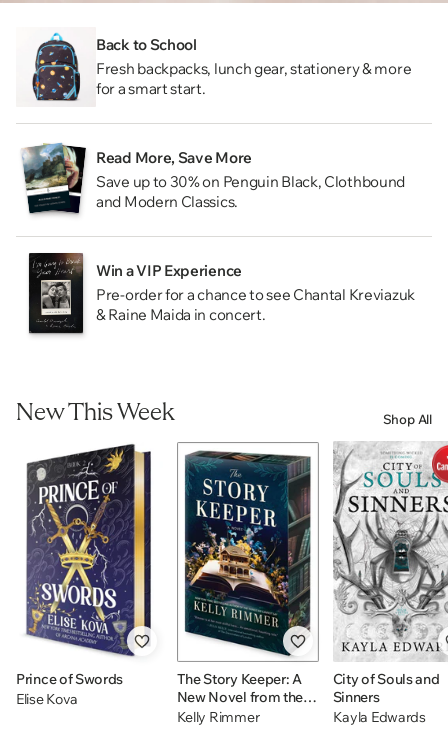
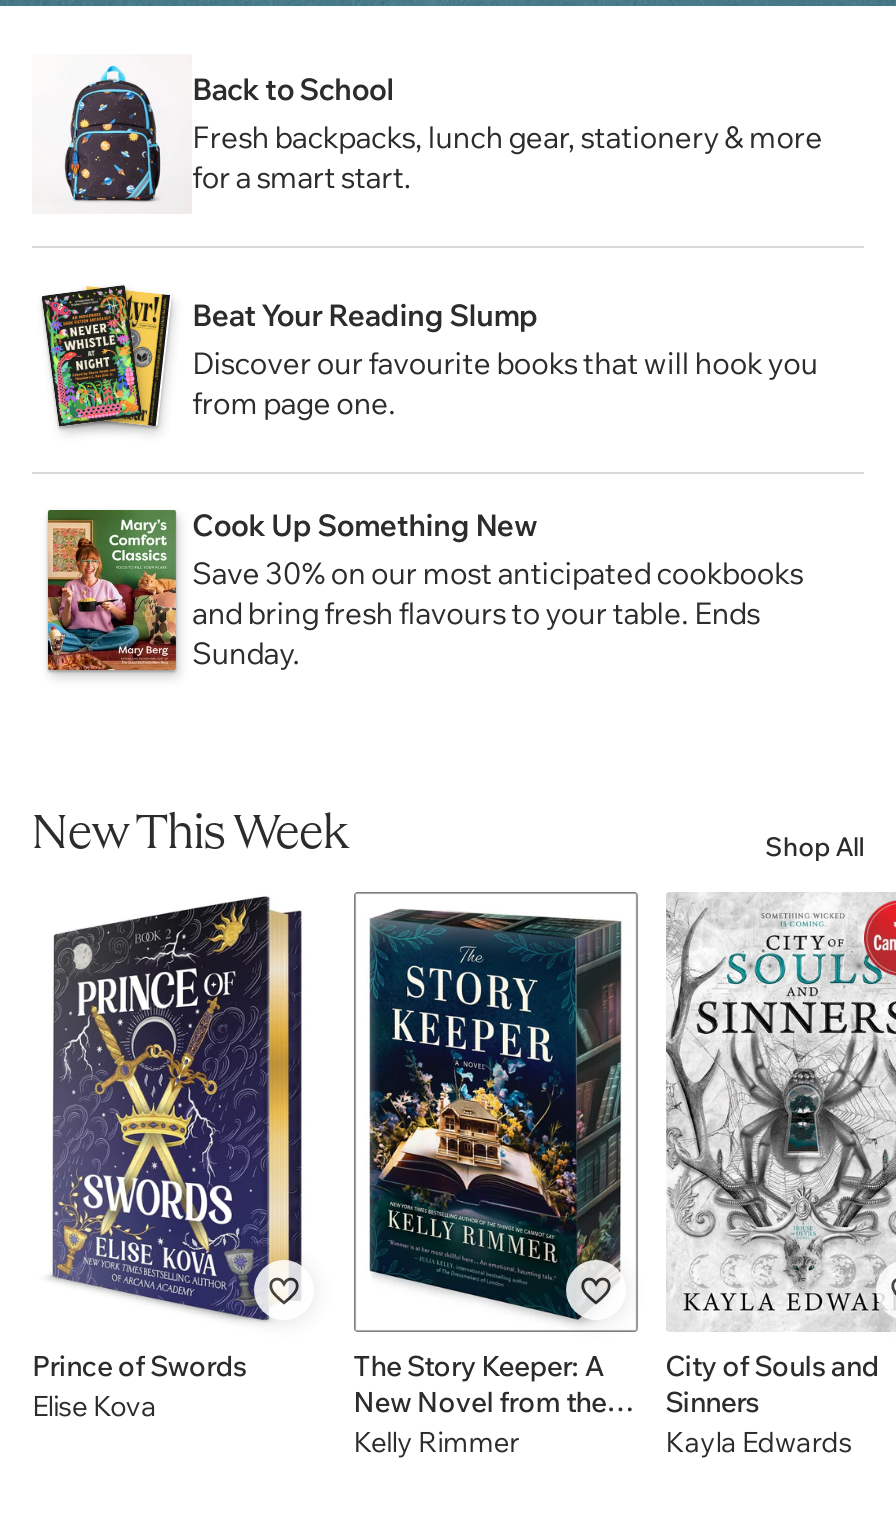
[22,143,405,213] [image] | Read More, Save More | Save up to 30% on Penguin Black, Clothbound | and Modern Classics. -> [40,284,818,426] [image] | Beat Your Reading Slump | Discover our favourite books that will hook you | from page one.
[24,252,415,334] [image] | Win a VIP Experience | Pre-order for a chance to see Chantal Kreviazuk | & Raine Maida in concert. -> [46,505,803,674] [image] | Cook Up Something New | Save 30% on our most anticipated cookbooks | and bring fresh flavours to your table. Ends | Sunday.

